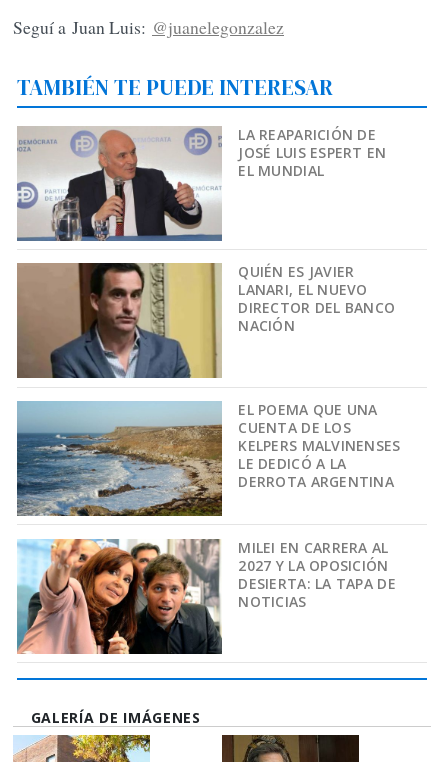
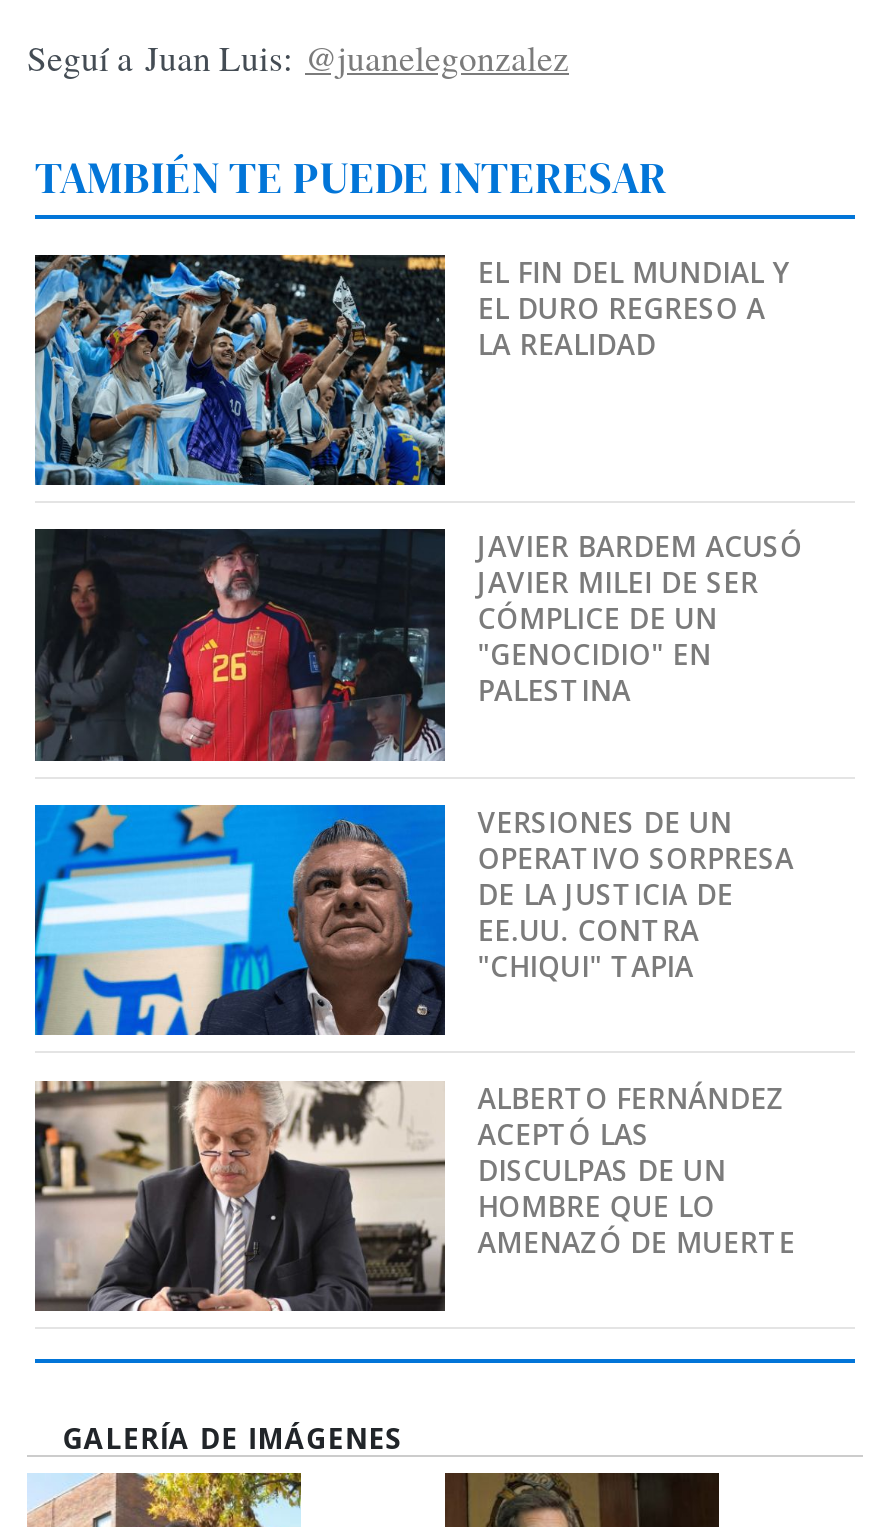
[17,125,387,242] [image] | LA REAPARICIÓN DE | JOSÉ LUIS ESPERT EN | EL MUNDIAL -> [33,253,789,487] [image] | EL FIN DEL MUNDIAL Y | EL DURO REGRESO A | LA REALIDAD
[16,262,395,379] [image] | QUIÉN ES JAVIER | LANARI, EL NUEVO | DIRECTOR DEL BANCO | NACIÓN -> [33,527,802,763] [image] | JAVIER BARDEM ACUSÓ | JAVIER MILEI DE SER | CÓMPLICE DE UN | "GENOCIDIO" EN | PALESTINA
[16,400,401,517] [image] | EL POEMA QUE UNA | CUENTA DE LOS | KELPERS MALVINENSES | LE DEDICÓ A LA | DERROTA ARGENTINA -> [33,803,794,1037] [image] | VERSIONES DE UN | OPERATIVO SORPRESA | DE LA JUSTICIA DE | EE.UU. CONTRA | "CHIQUI" TAPIA
[17,538,396,655] [image] | MILEI EN CARRERA AL | 2027 Y LA OPOSICIÓN | DESIERTA: LA TAPA DE | NOTICIAS -> [33,1079,795,1313] [image] | ALBERTO FERNÁNDEZ | ACEPTÓ LAS | DISCULPAS DE UN | HOMBRE QUE LO | AMENAZÓ DE MUERTE

